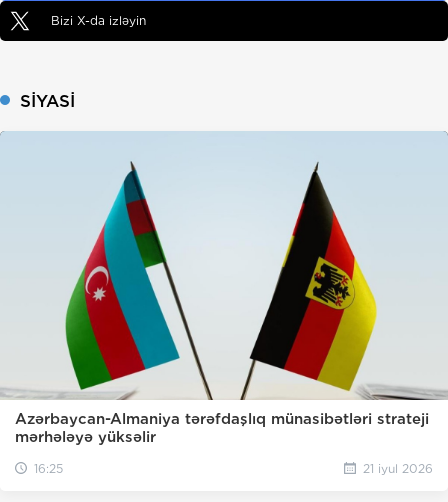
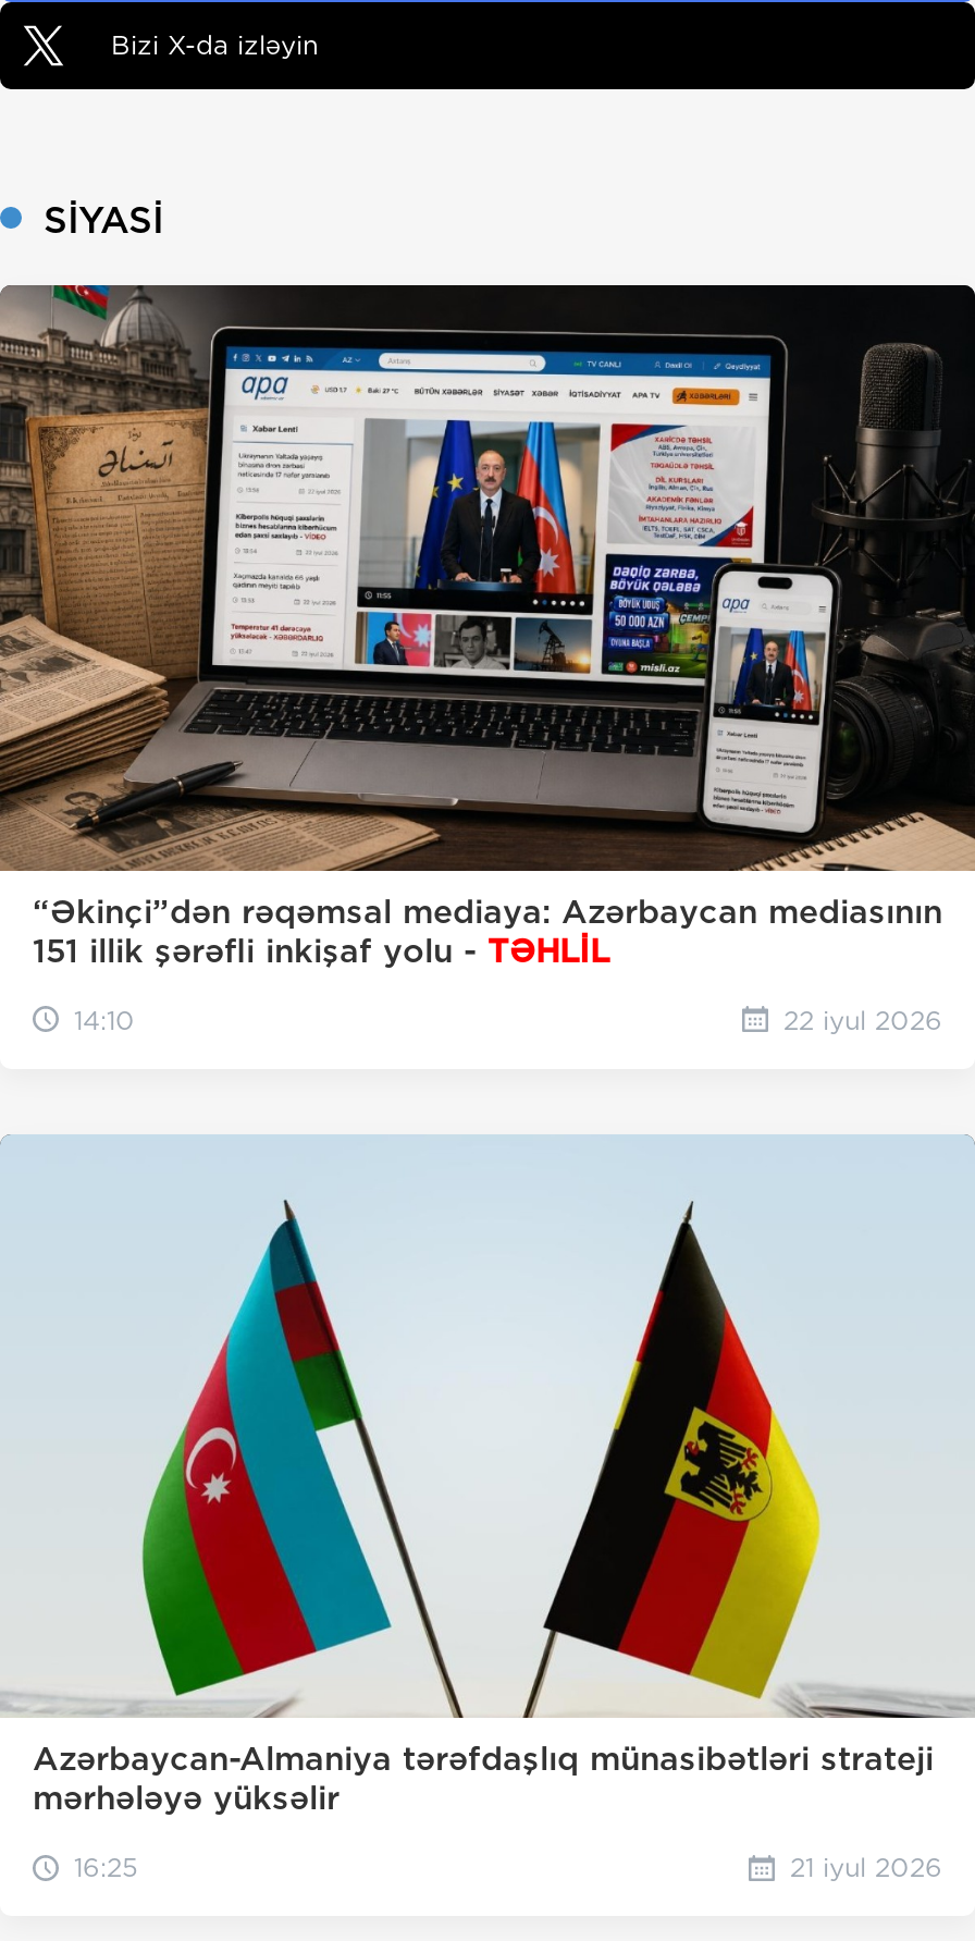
none -> [7,283,968,1035] [image] | “Əkinçi”dən rəqəmsal mediaya: Azərbaycan mediasının | 151 illik şərəfli inkişaf yolu - TƏHLİL | 14:10 | 22 iyul 2026

